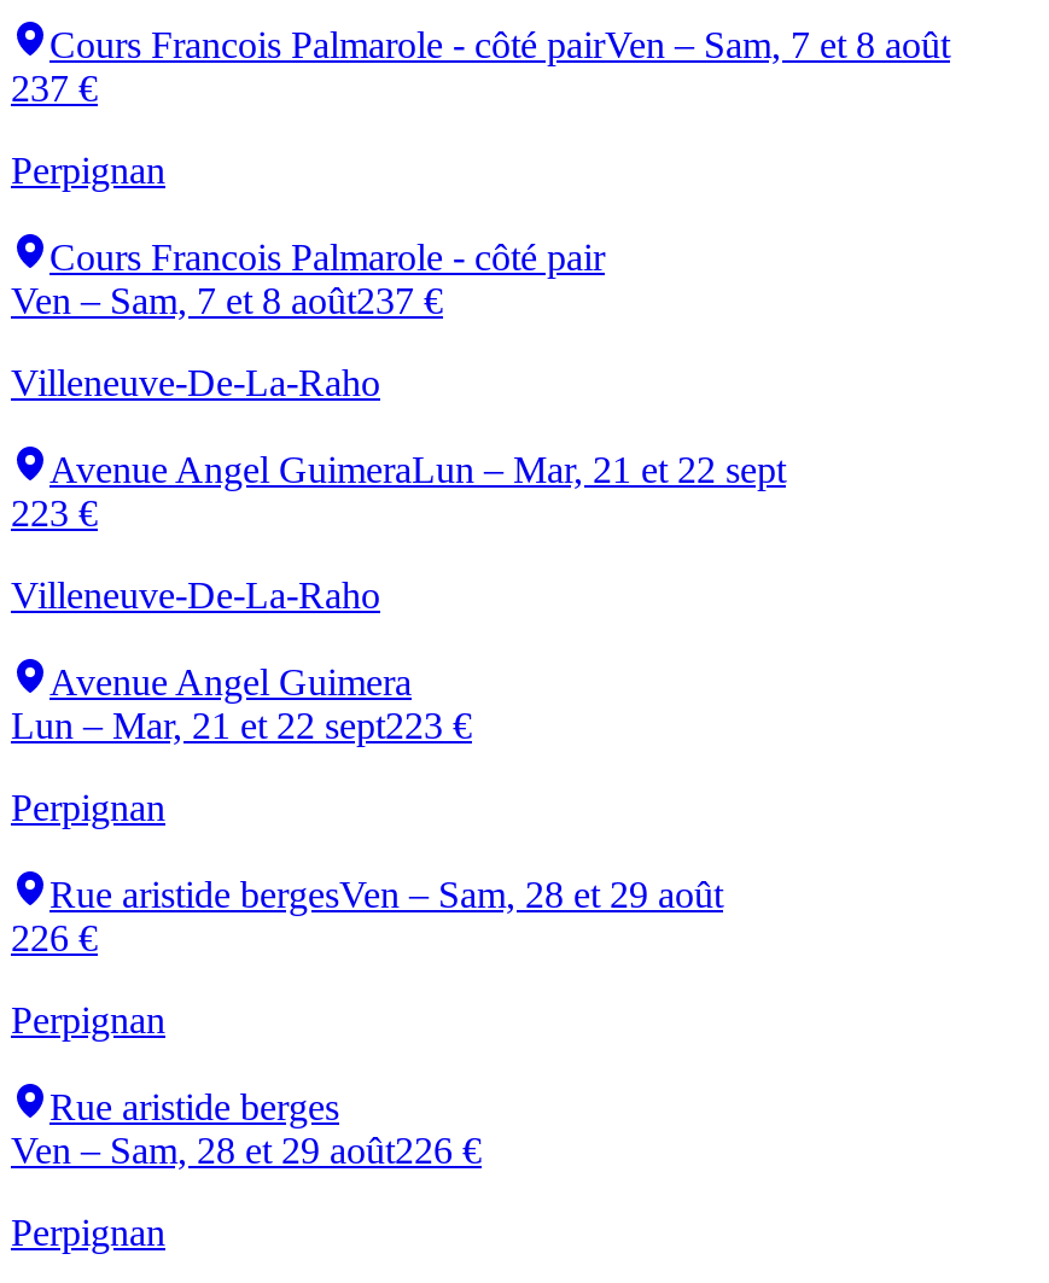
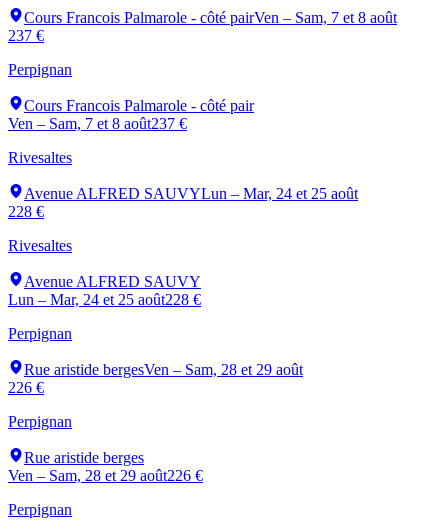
[11,361,380,402] Villeneuve-De-La-Raho -> [8,148,72,165] Rivesaltes
[11,448,786,532] Avenue Angel GuimeraLun – Mar, 21 et 22 sept | 223 € -> [8,184,358,219] Avenue ALFRED SAUVYLun – Mar, 24 et 25 août | 228 €
[11,573,380,614] Villeneuve-De-La-Raho -> [8,236,72,253] Rivesaltes
[11,660,472,745] Avenue Angel Guimera | Lun – Mar, 21 et 22 sept223 € -> [8,272,201,307] Avenue ALFRED SAUVY | Lun – Mar, 24 et 25 août228 €

